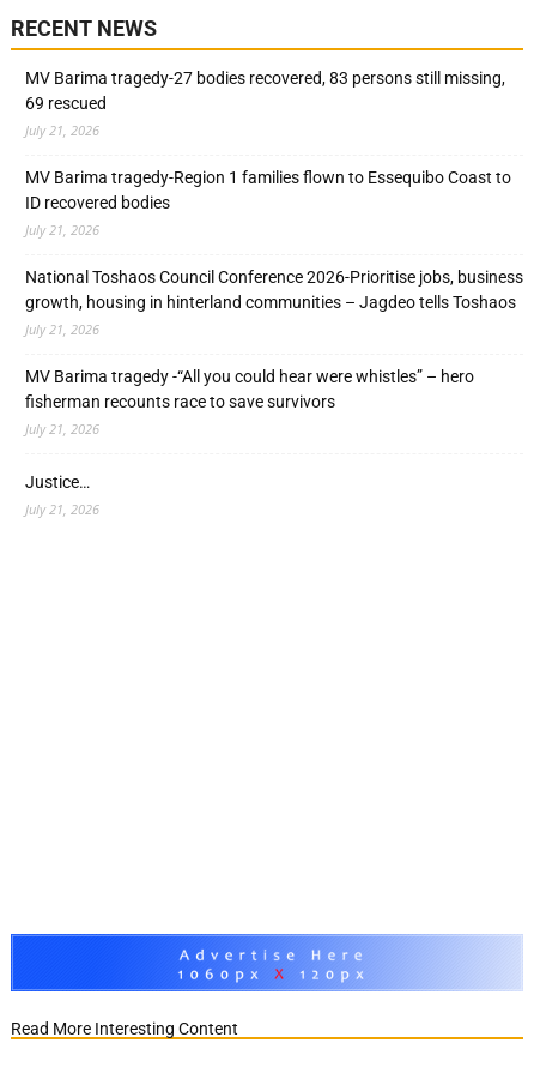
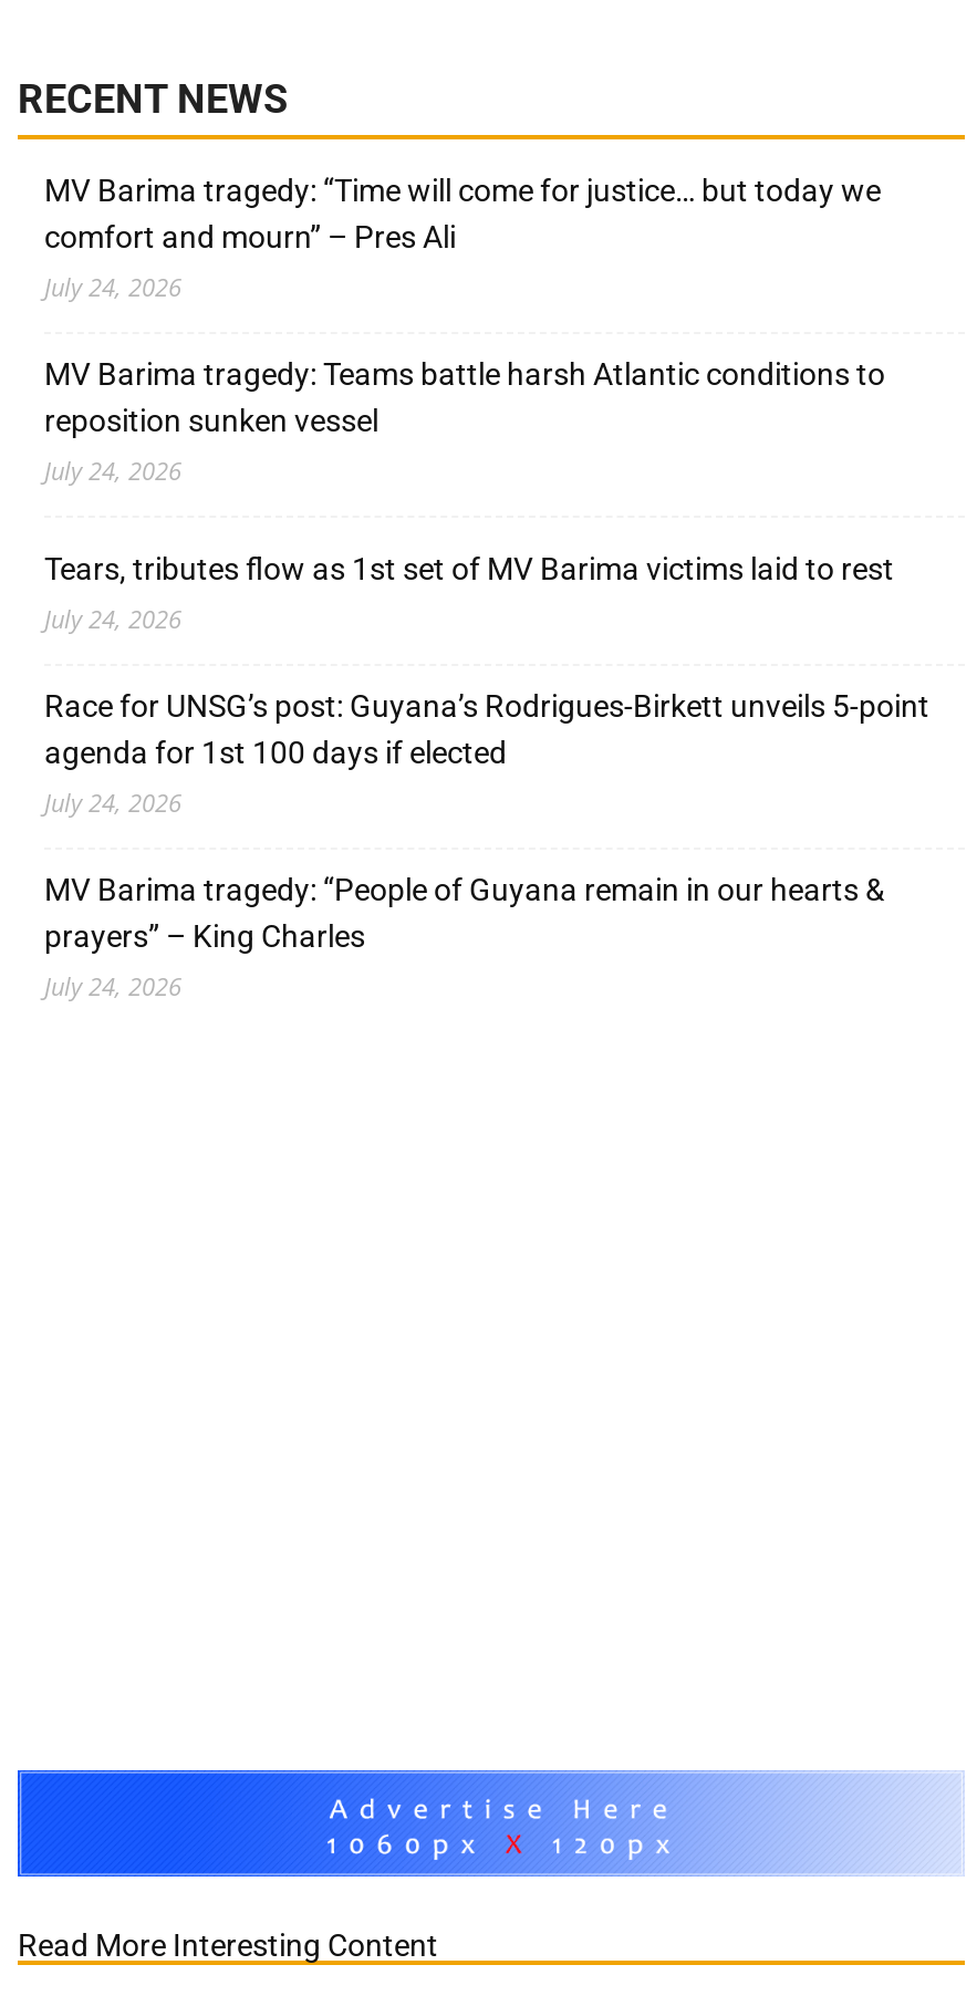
[25,68,505,139] MV Barima tragedy-27 bodies recovered, 83 persons still missing, | 69 rescued | July 21, 2026 -> [44,173,881,303] MV Barima tragedy: “Time will come for justice… but today we | comfort and mourn” – Pres Ali | July 24, 2026
[25,168,511,239] MV Barima tragedy-Region 1 families flown to Essequibo Coast to | ID recovered bodies | July 21, 2026 -> [44,356,885,487] MV Barima tragedy: Teams battle harsh Atlantic conditions to | reposition sunken vessel | July 24, 2026
[25,267,523,338] National Toshaos Council Conference 2026-Prioritise jobs, business | growth, housing in hinterland communities – Jagdeo tells Toshaos | July 21, 2026 -> [44,551,894,635] Tears, tributes flow as 1st set of MV Barima victims laid to rest | July 24, 2026
[25,367,474,438] MV Barima tragedy -“All you could hear were whistles” – hero | fisherman recounts race to save survivors | July 21, 2026 -> [44,688,929,819] Race for UNSG’s post: Guyana’s Rodrigues-Birkett unveils 5-point | agenda for 1st 100 days if elected | July 24, 2026
[25,472,99,518] Justice… | July 21, 2026 -> [44,872,885,1002] MV Barima tragedy: “People of Guyana remain in our hearts & | prayers” – King Charles | July 24, 2026

